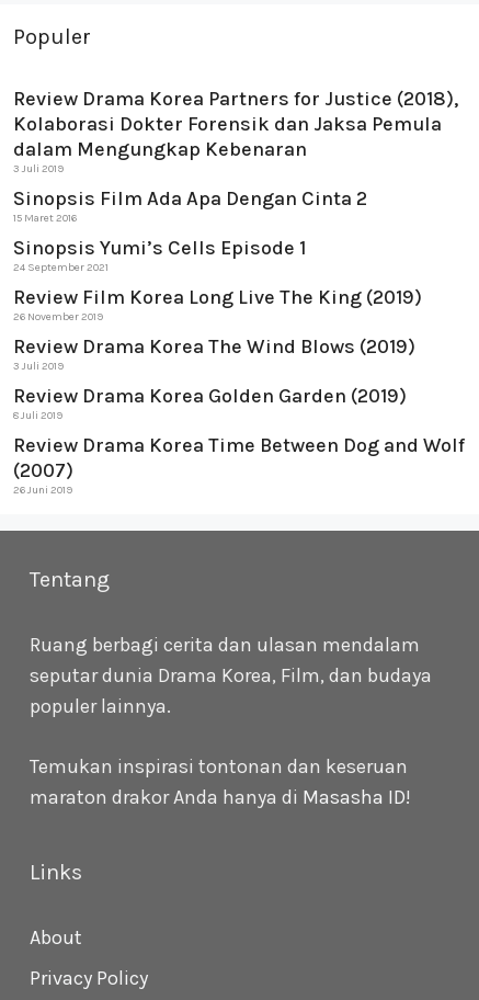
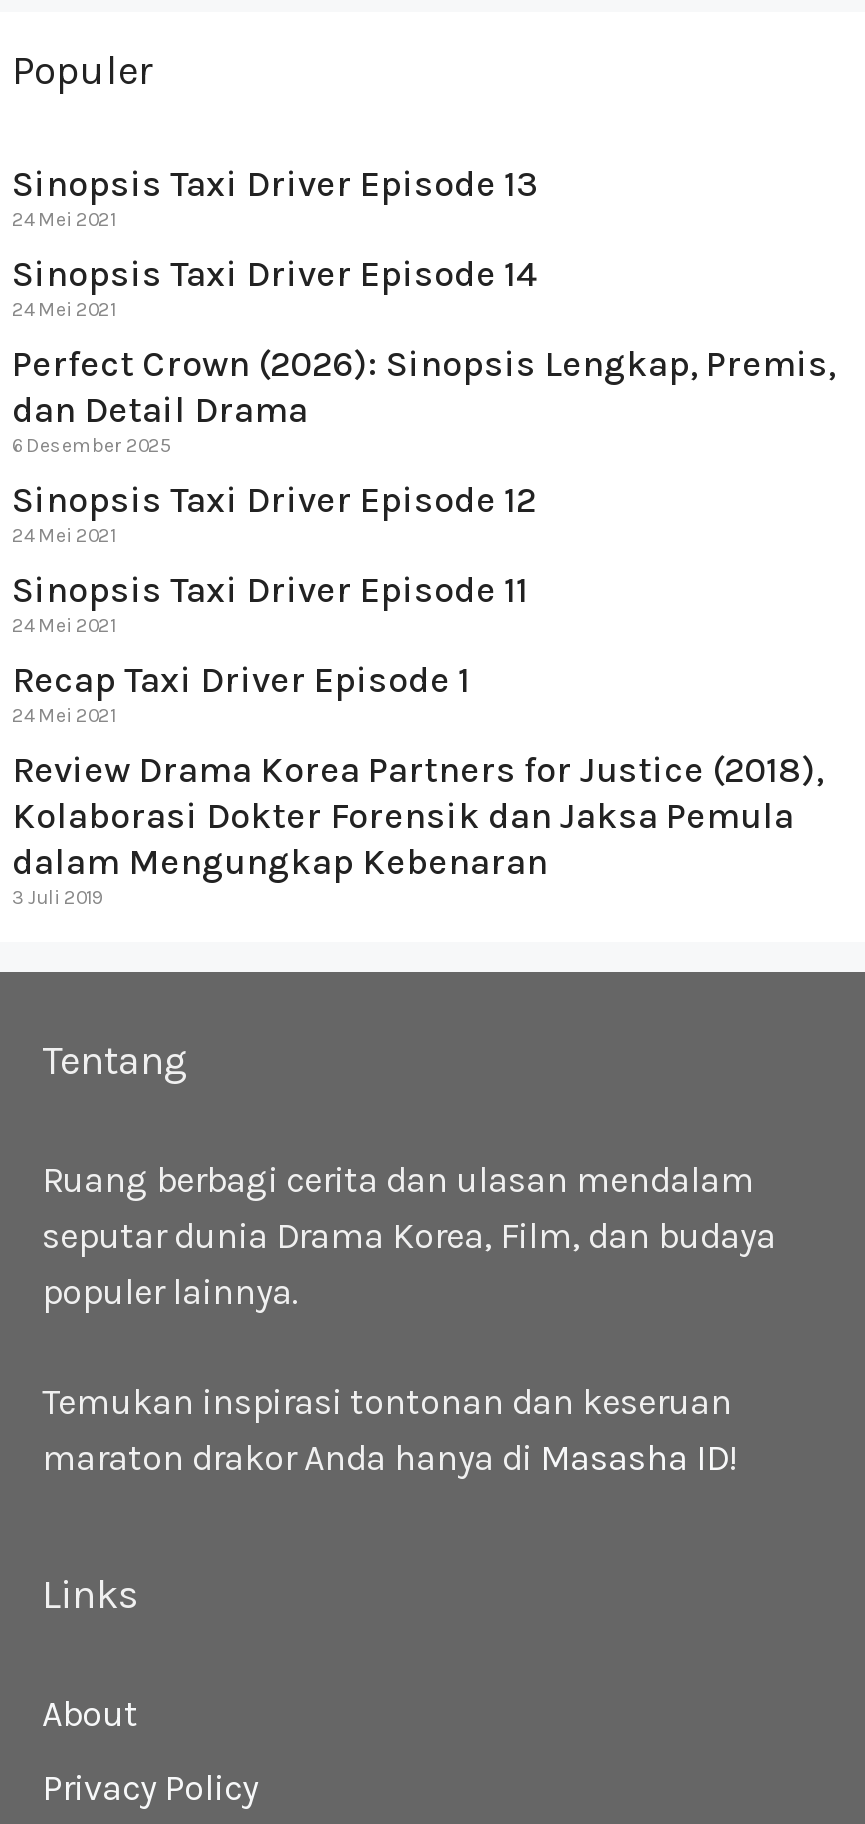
none -> [12,162,836,728] Sinopsis Taxi Driver Episode 13 | 24 Mei 2021 | Sinopsis Taxi Driver Episode 14 | 24 Mei 2021 | Perfect Crown (2026): Sinopsis Lengkap, Premis, | dan Detail Drama | 6 Desember 2025 | Sinopsis Taxi Driver Episode 12 | 24 Mei 2021 | Sinopsis Taxi Driver Episode 11 | 24 Mei 2021 | Recap Taxi Driver Episode 1 | 24 Mei 2021
moved [13,87,458,175] -> [12,748,824,910]: Review Drama Korea Partners for Justice (2018), | Kolaborasi Dokter Forensik dan Jaksa Pemula | dalam Mengungkap Kebenaran | 3 Juli 2019
[13,186,465,497] Sinopsis Film Ada Apa Dengan Cinta 2 | 15 Maret 2016 | Sinopsis Yumi’s Cells Episode 1 | 24 September 2021 | Review Film Korea Long Live The King (2019) | 26 November 2019 | Review Drama Korea The Wind Blows (2019) | 3 Juli 2019 | Review Drama Korea Golden Garden (2019) | 8 Juli 2019 | Review Drama Korea Time Between Dog and Wolf | (2007) | 26 Juni 2019 -> none

